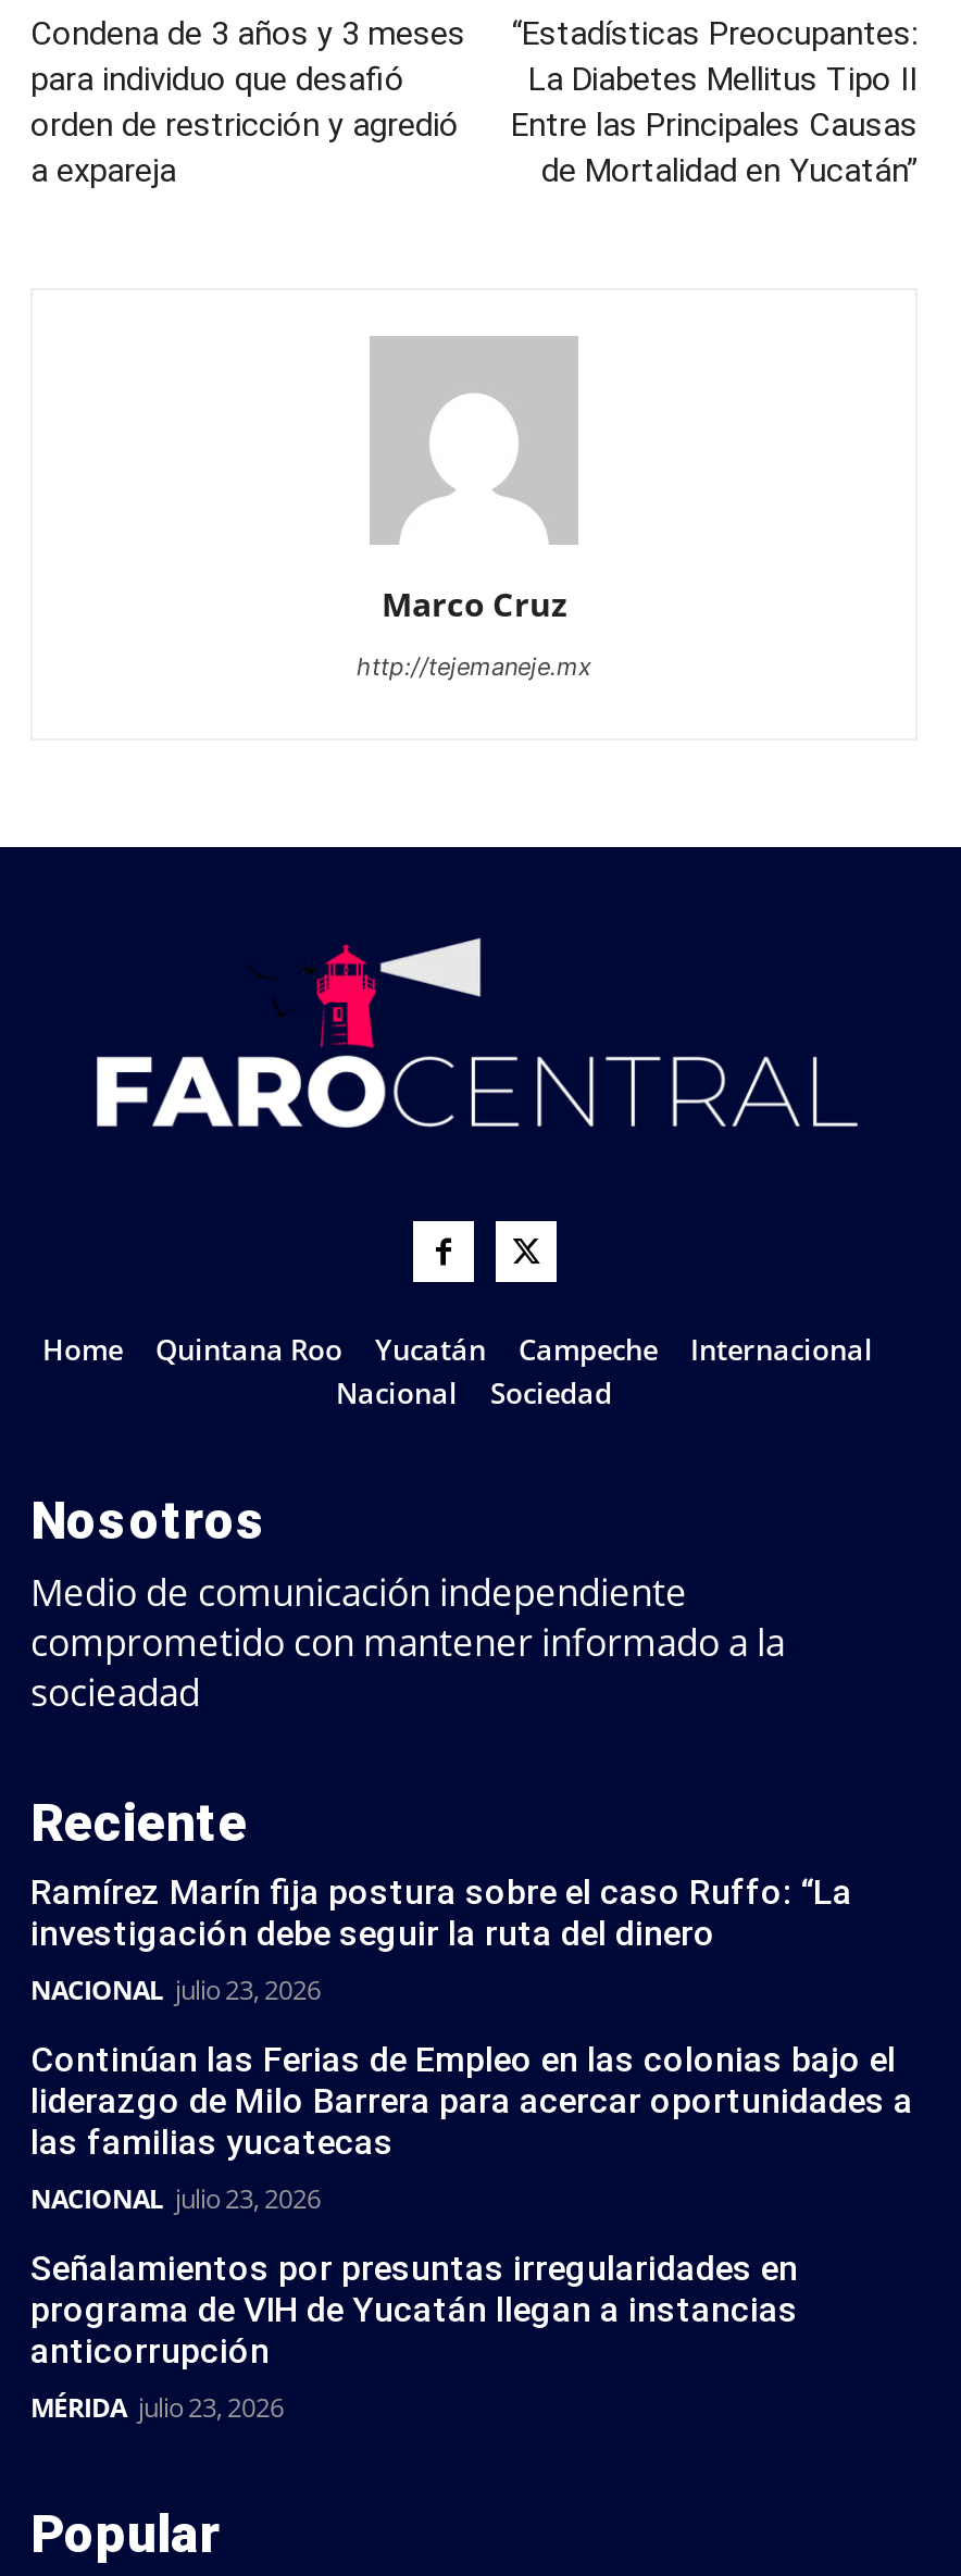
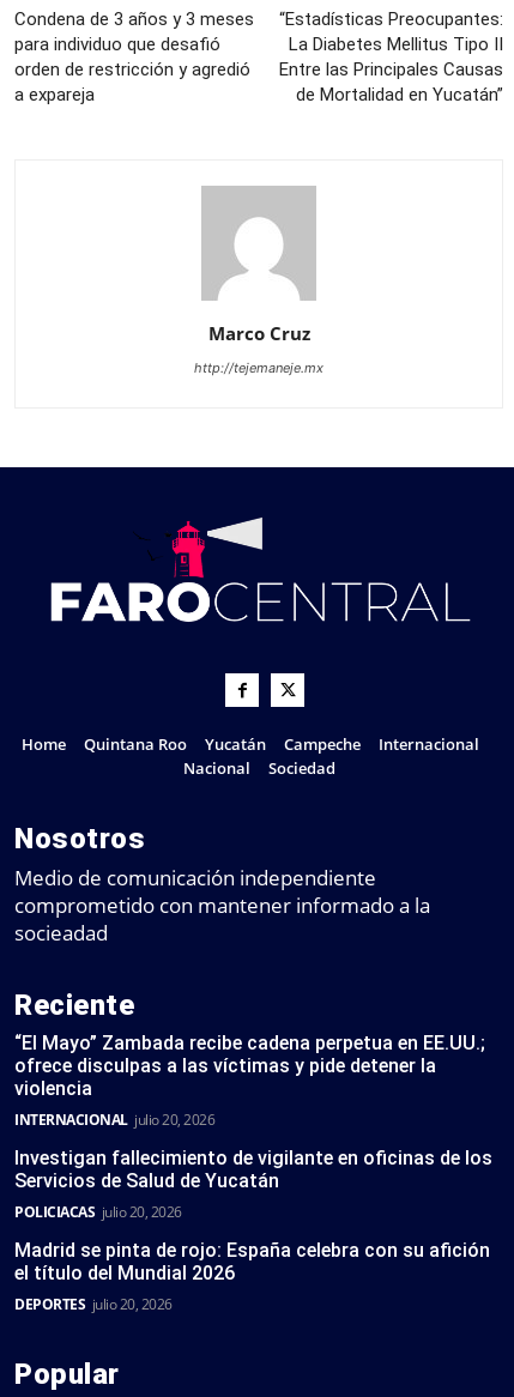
[30,1872,852,2009] Ramírez Marín fija postura sobre el caso Ruffo: “La | investigación debe seguir la ruta del dinero | NACIONAL julio 23, 2026 -> [14,1032,485,1130] “El Mayo” Zambada recibe cadena perpetua en EE.UU.; | ofrece disculpas a las víctimas y pide detener la | violencia | INTERNACIONAL julio 20, 2026
[30,2039,913,2218] Continúan las Ferias de Empleo en las colonias bajo el | liderazgo de Milo Barrera para acercar oportunidades a | las familias yucatecas | NACIONAL julio 23, 2026 -> [14,1147,492,1222] Investigan fallecimiento de vigilante en oficinas de los | Servicios de Salud de Yucatán | POLICIACAS julio 20, 2026
[30,2248,798,2426] Señalamientos por presuntas irregularidades en | programa de VIH de Yucatán llegan a instancias | anticorrupción | MÉRIDA julio 23, 2026 -> [14,1239,490,1315] Madrid se pinta de rojo: España celebra con su afición | el título del Mundial 2026 | DEPORTES julio 20, 2026

